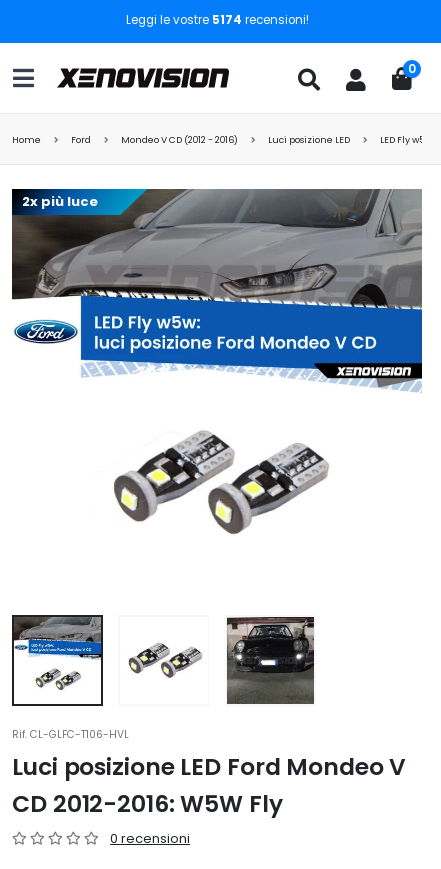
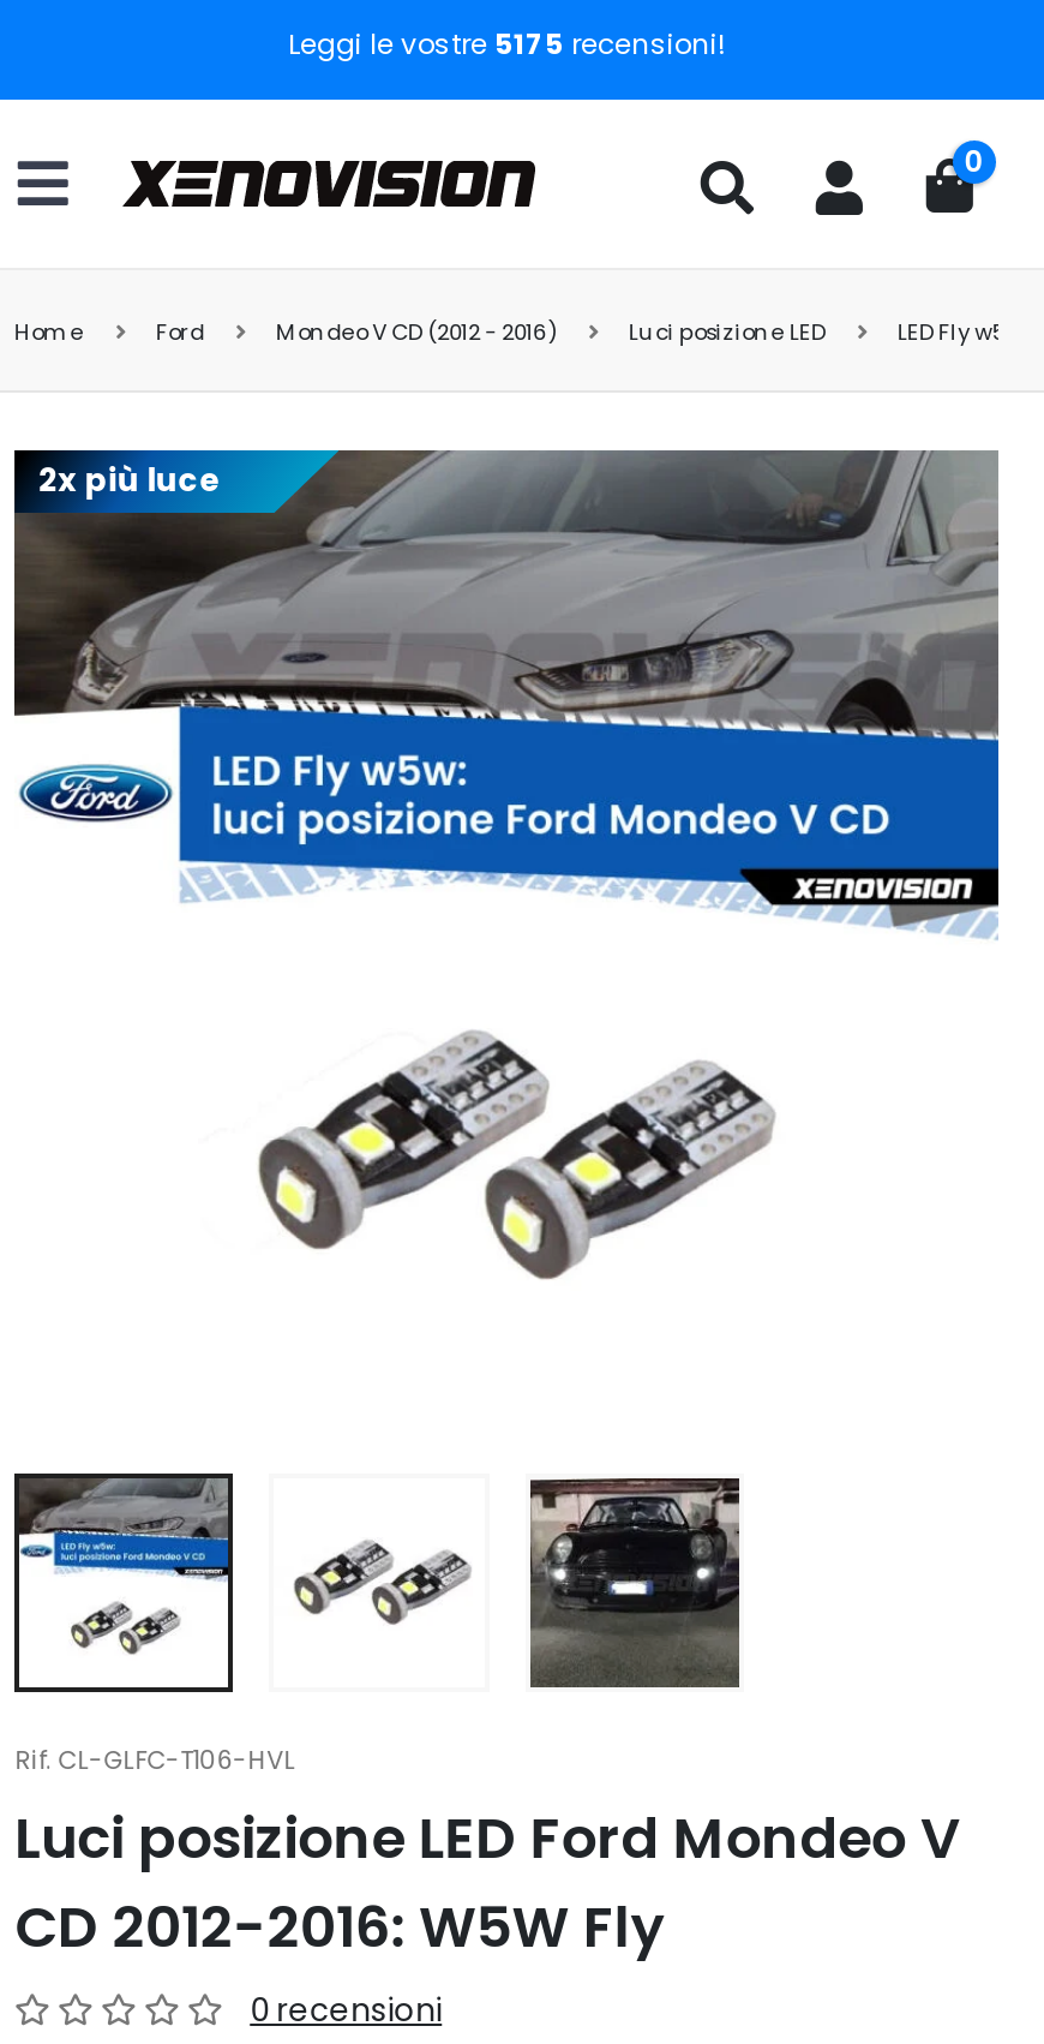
[125,12,308,28] Leggi le vostre 5174 recensioni! -> [288,25,725,64] Leggi le vostre 5175 recensioni!

